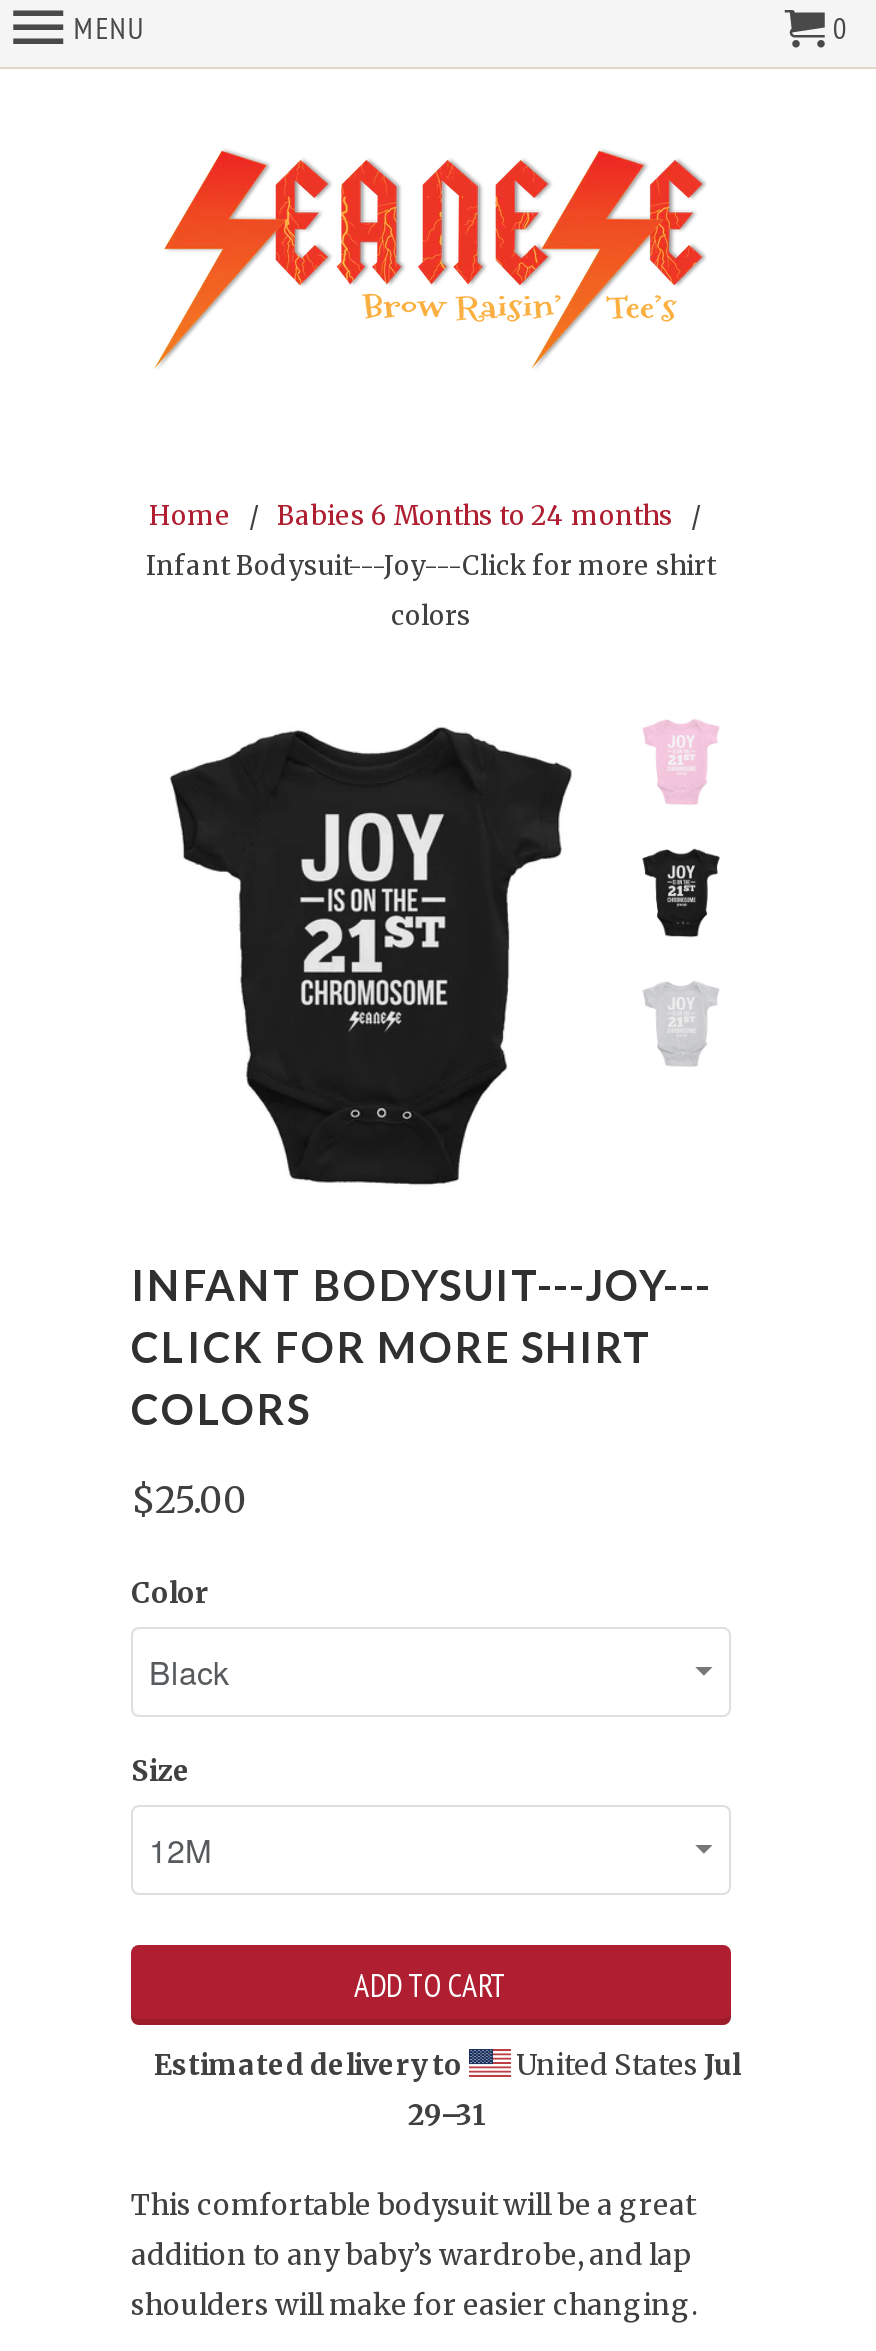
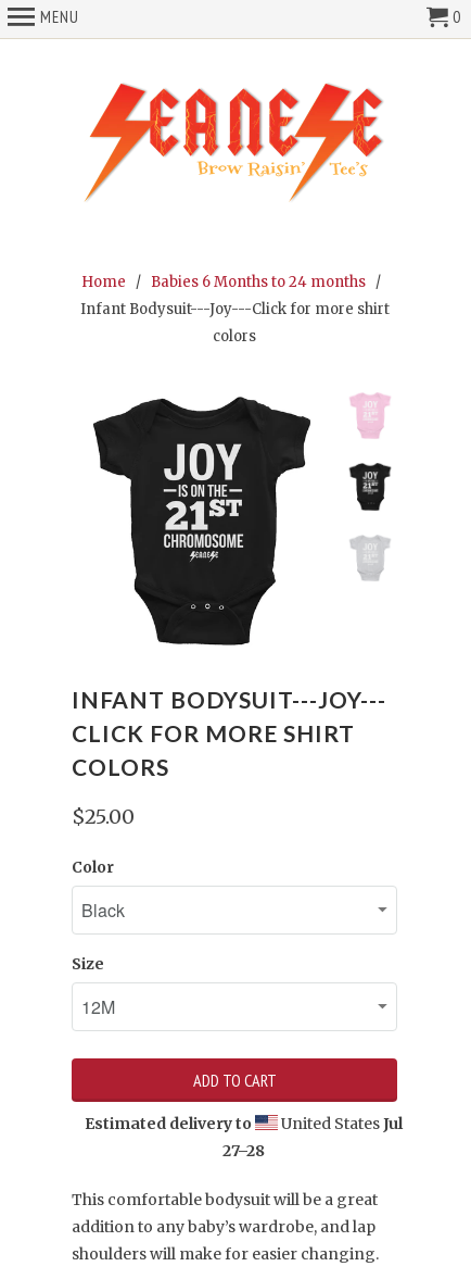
[408,2096,486,2132] 29–31 -> [222,1140,264,1160] 27–28

